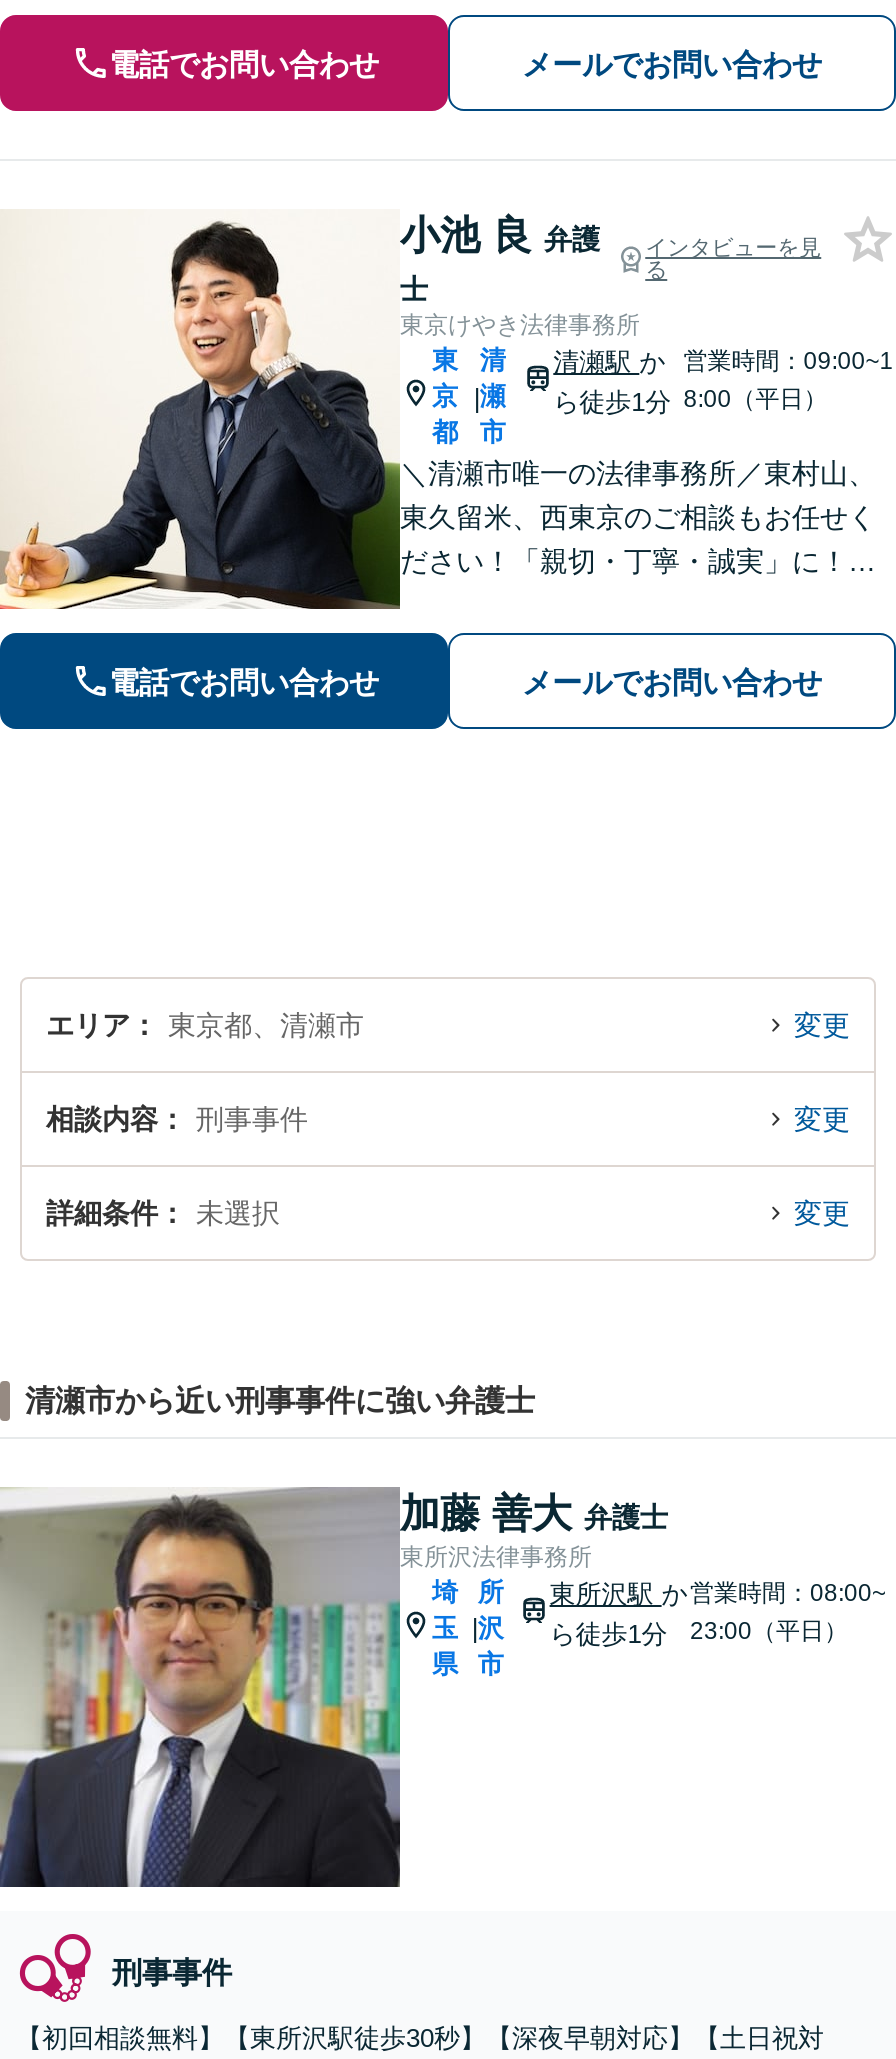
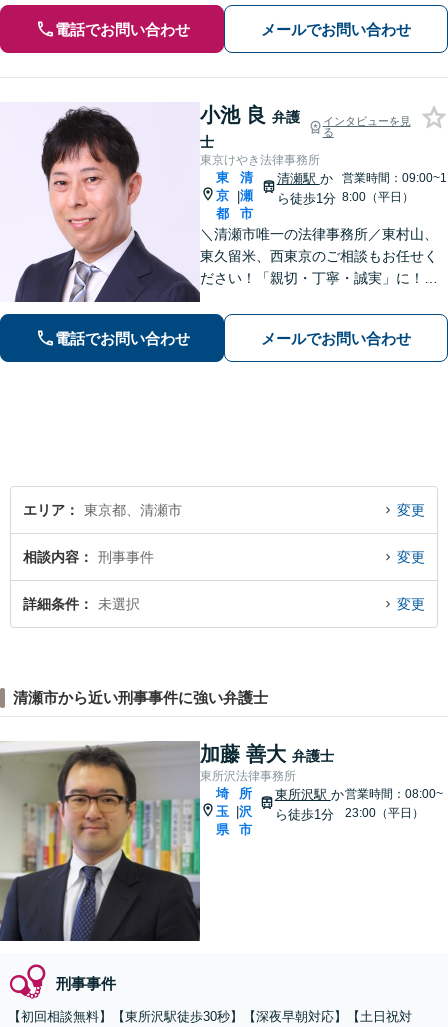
[6,219,402,611] [image] -> [3,106,200,303] [image]

